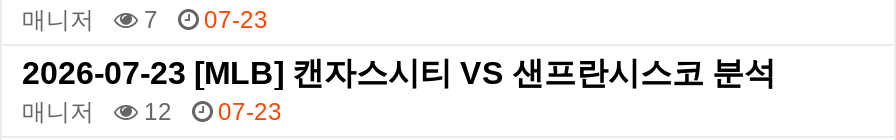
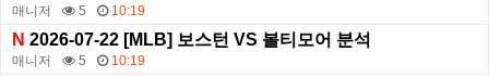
[144,6,268,34] 7 | 07-23 -> [79,3,145,19] 5 | 10:19
[22,56,776,90] 2026-07-23 [MLB] 캔자스시티 VS 샌프란시스코 분석 -> [12,31,371,49] N 2026-07-22 [MLB] 보스턴 VS 볼티모어 분석
[144,98,282,126] 12 | 07-23 -> [79,53,145,69] 5 | 10:19

